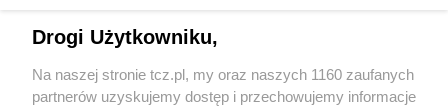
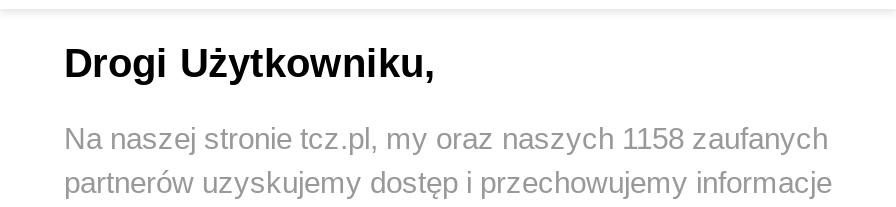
[32,66,414,83] Na naszej stronie tcz.pl, my oraz naszych 1160 zaufanych -> [64,121,828,155] Na naszej stronie tcz.pl, my oraz naszych 1158 zaufanych

